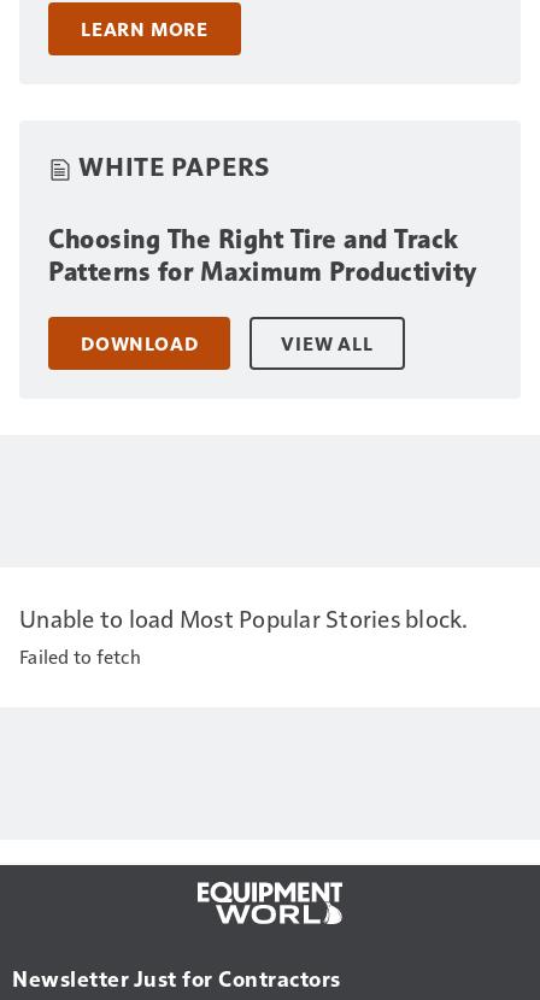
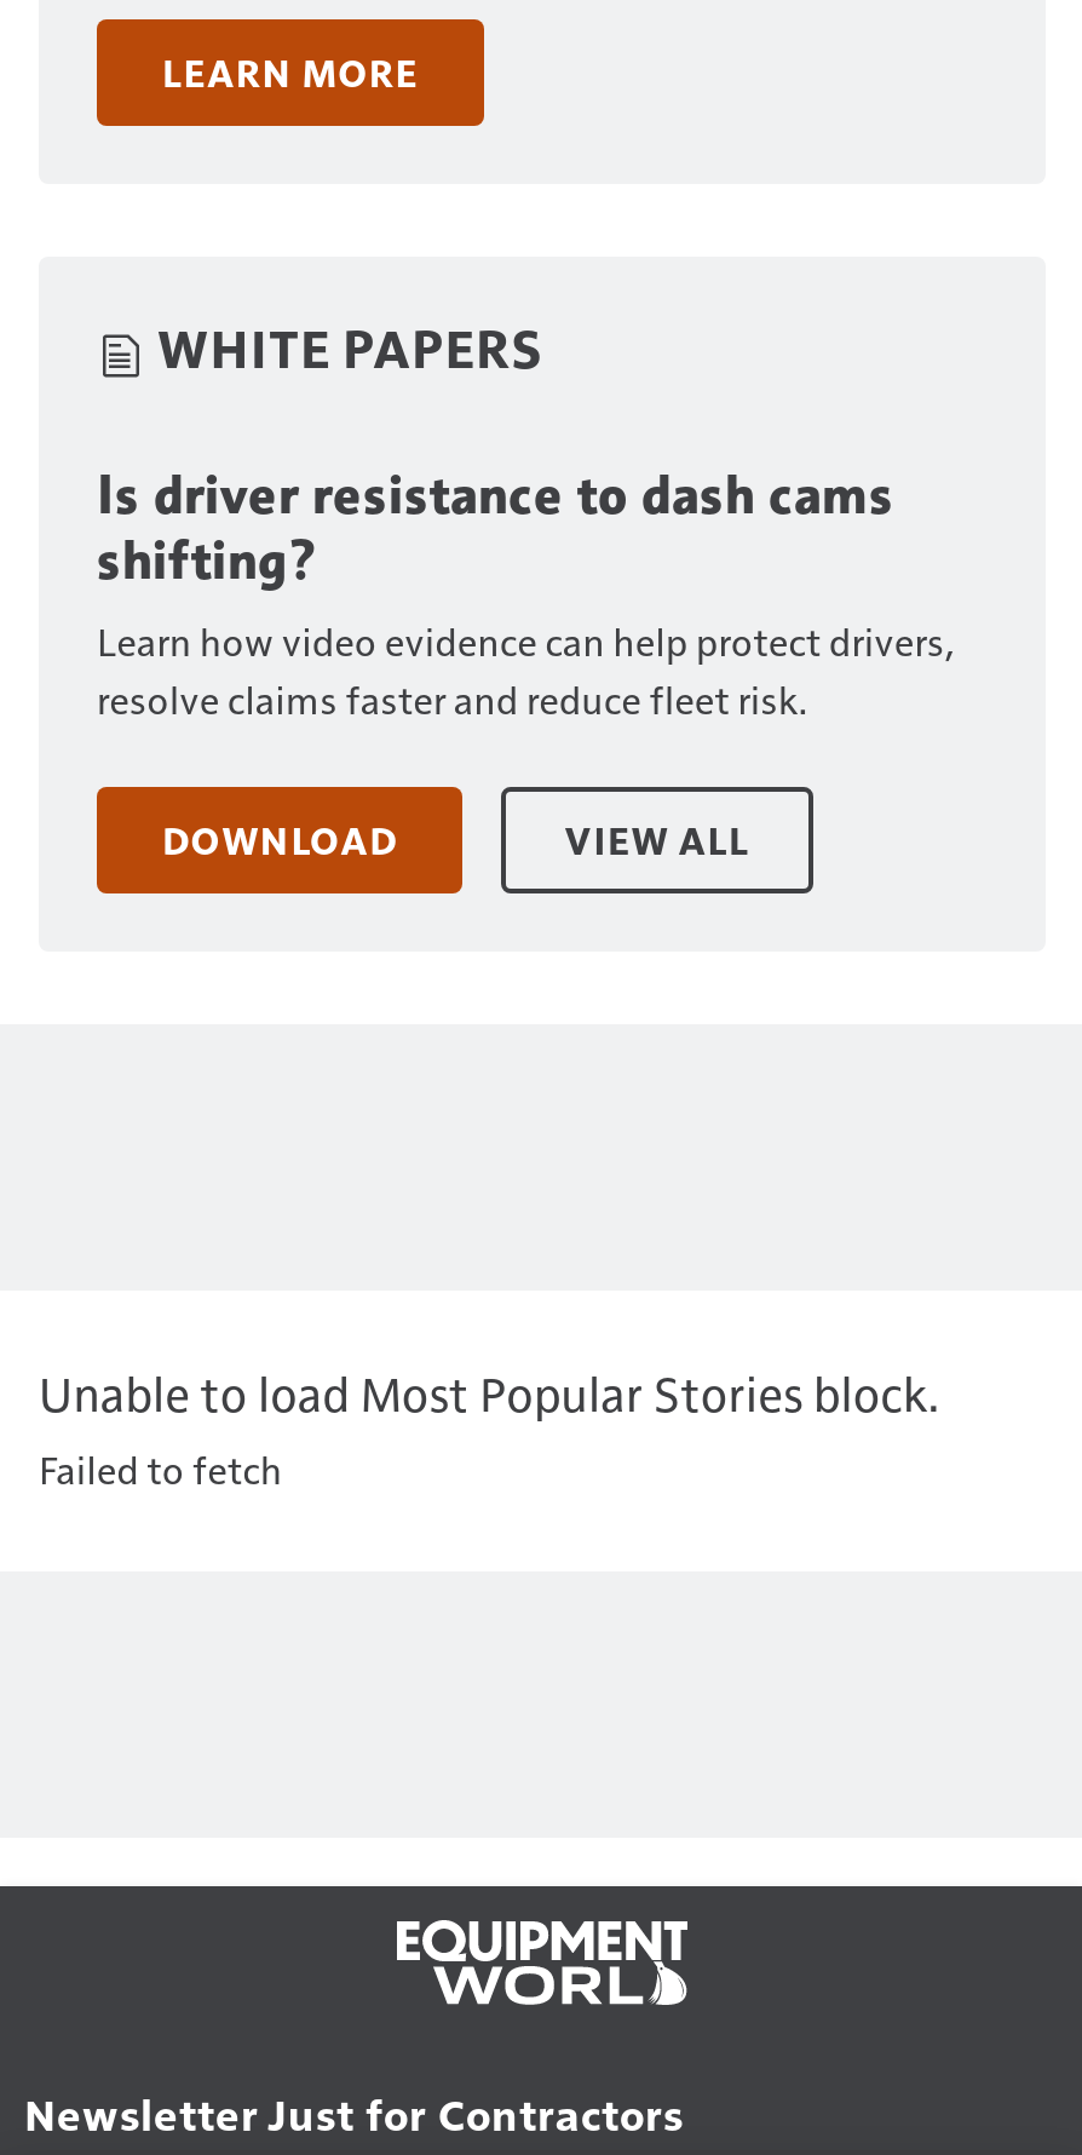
[48,223,477,288] Choosing The Right Tire and Track | Patterns for Maximum Productivity -> [97,463,955,725] Is driver resistance to dash cams | shifting? | Learn how video evidence can help protect drivers, | resolve claims faster and reduce fleet risk.

